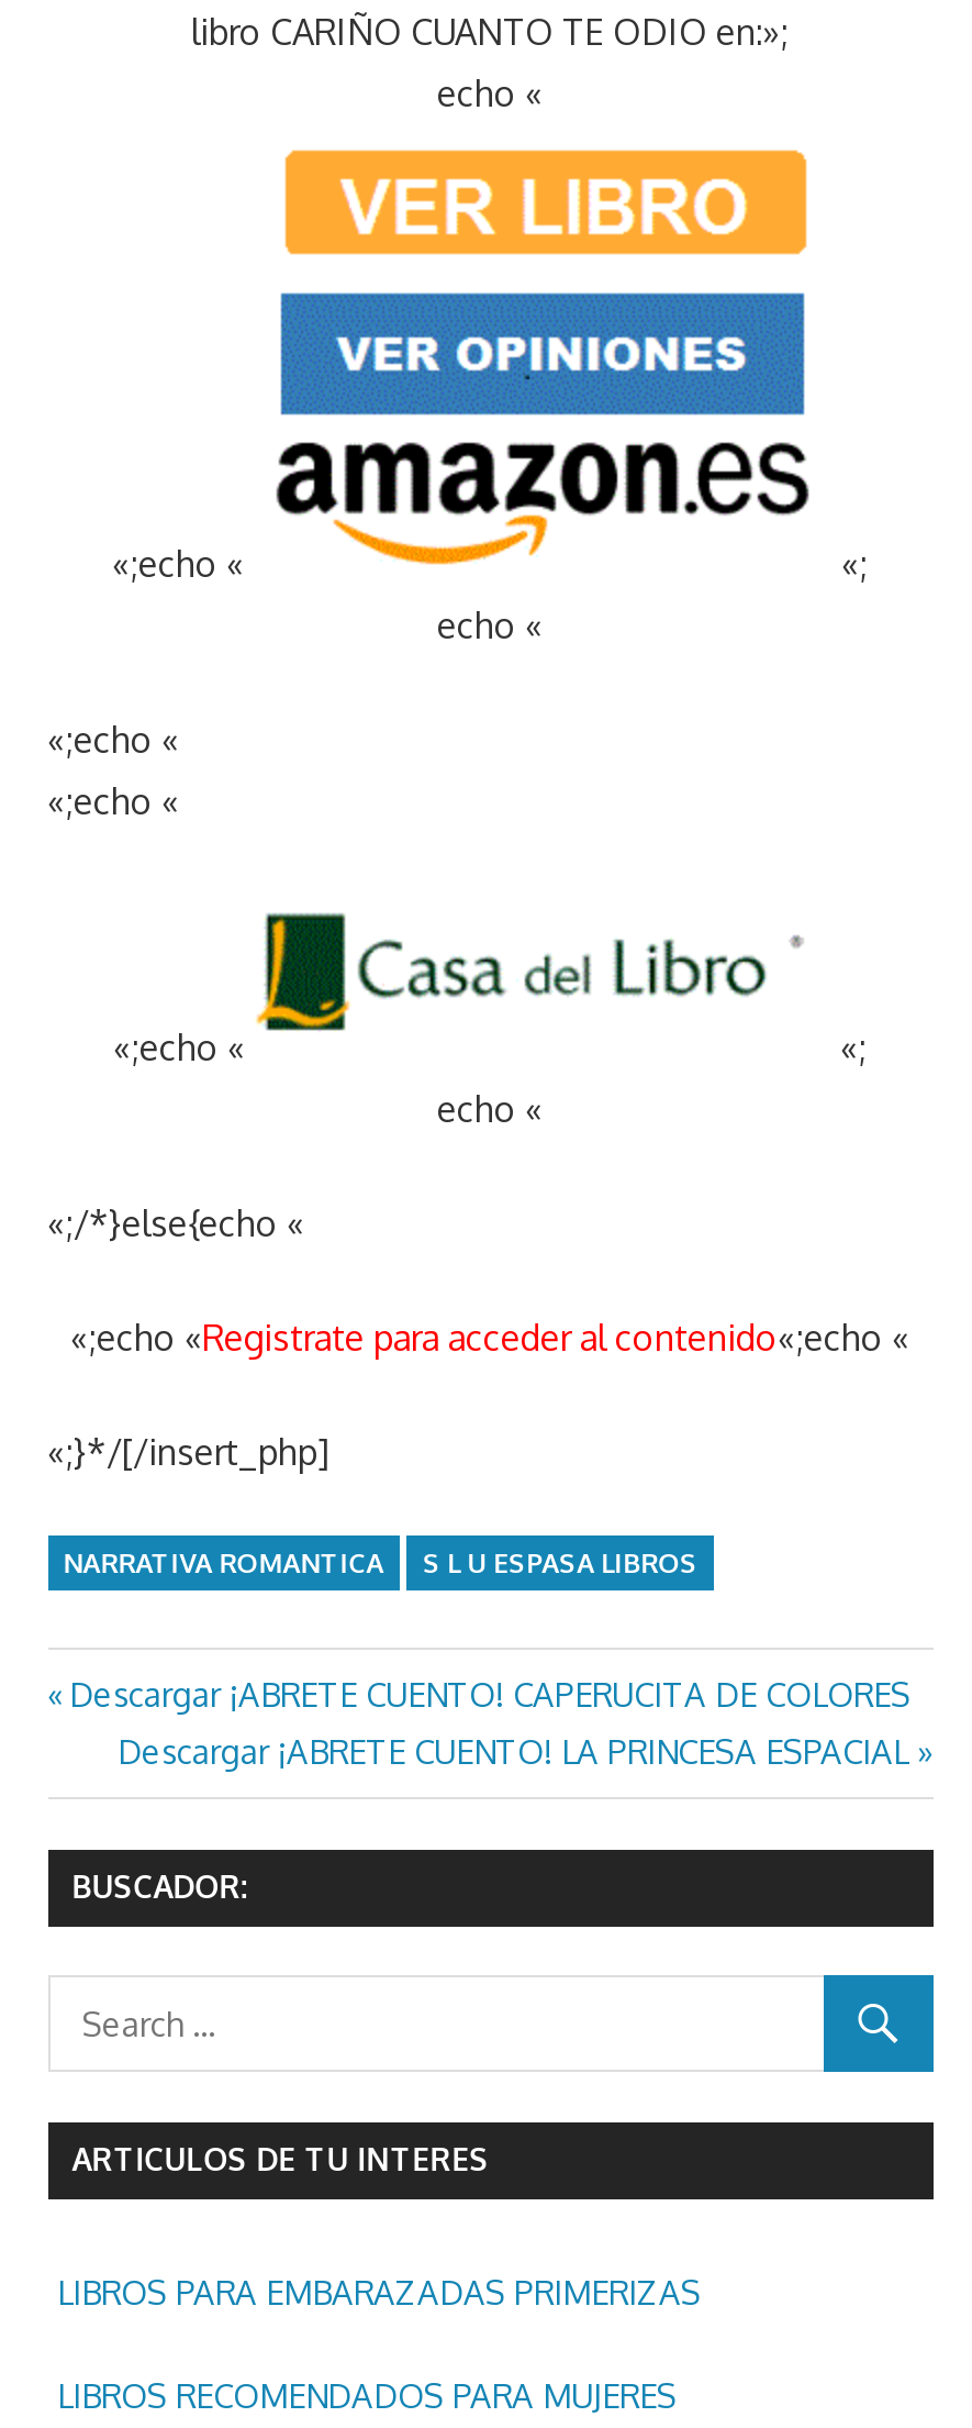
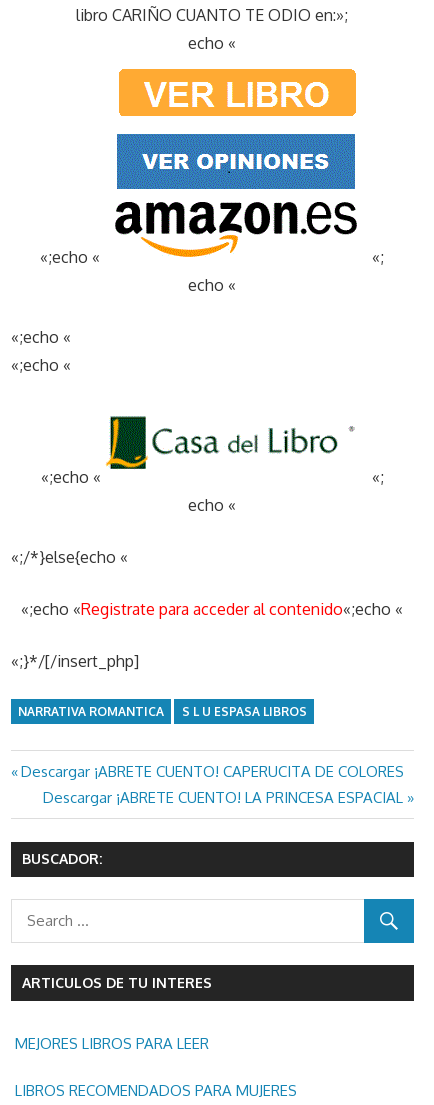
[57,2272,701,2314] LIBROS PARA EMBARAZADAS PRIMERIZAS -> [15,1034,209,1053] MEJORES LIBROS PARA LEER

